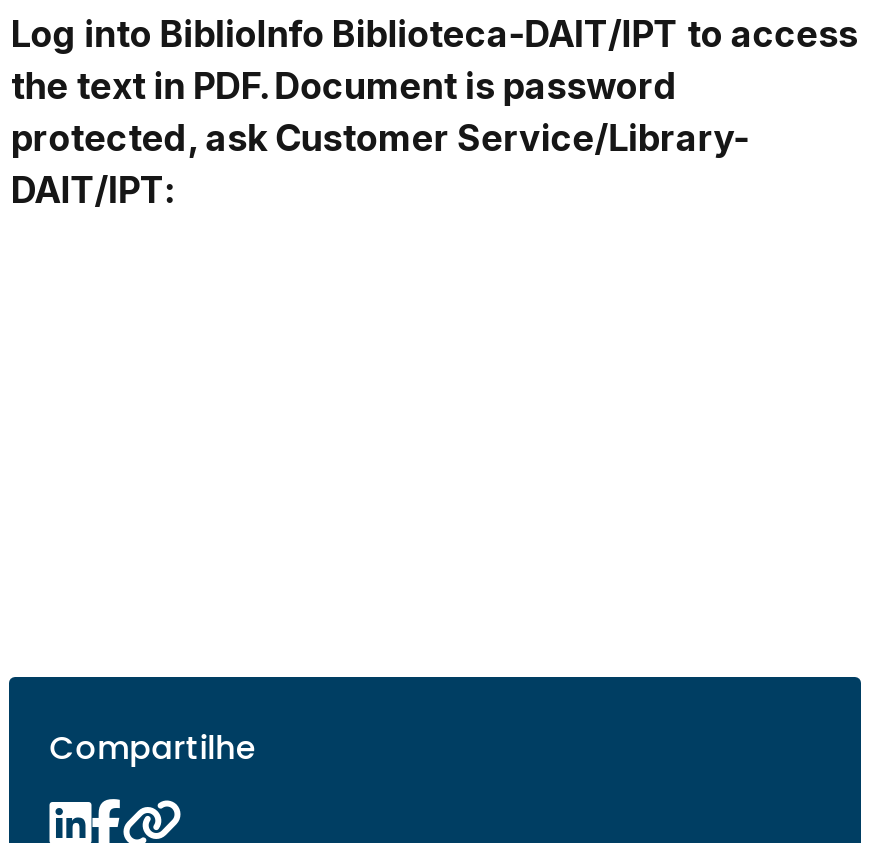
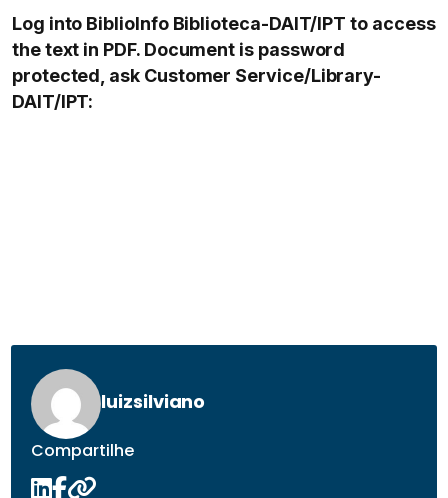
none -> [30,368,205,437] [image] | luizsilviano

